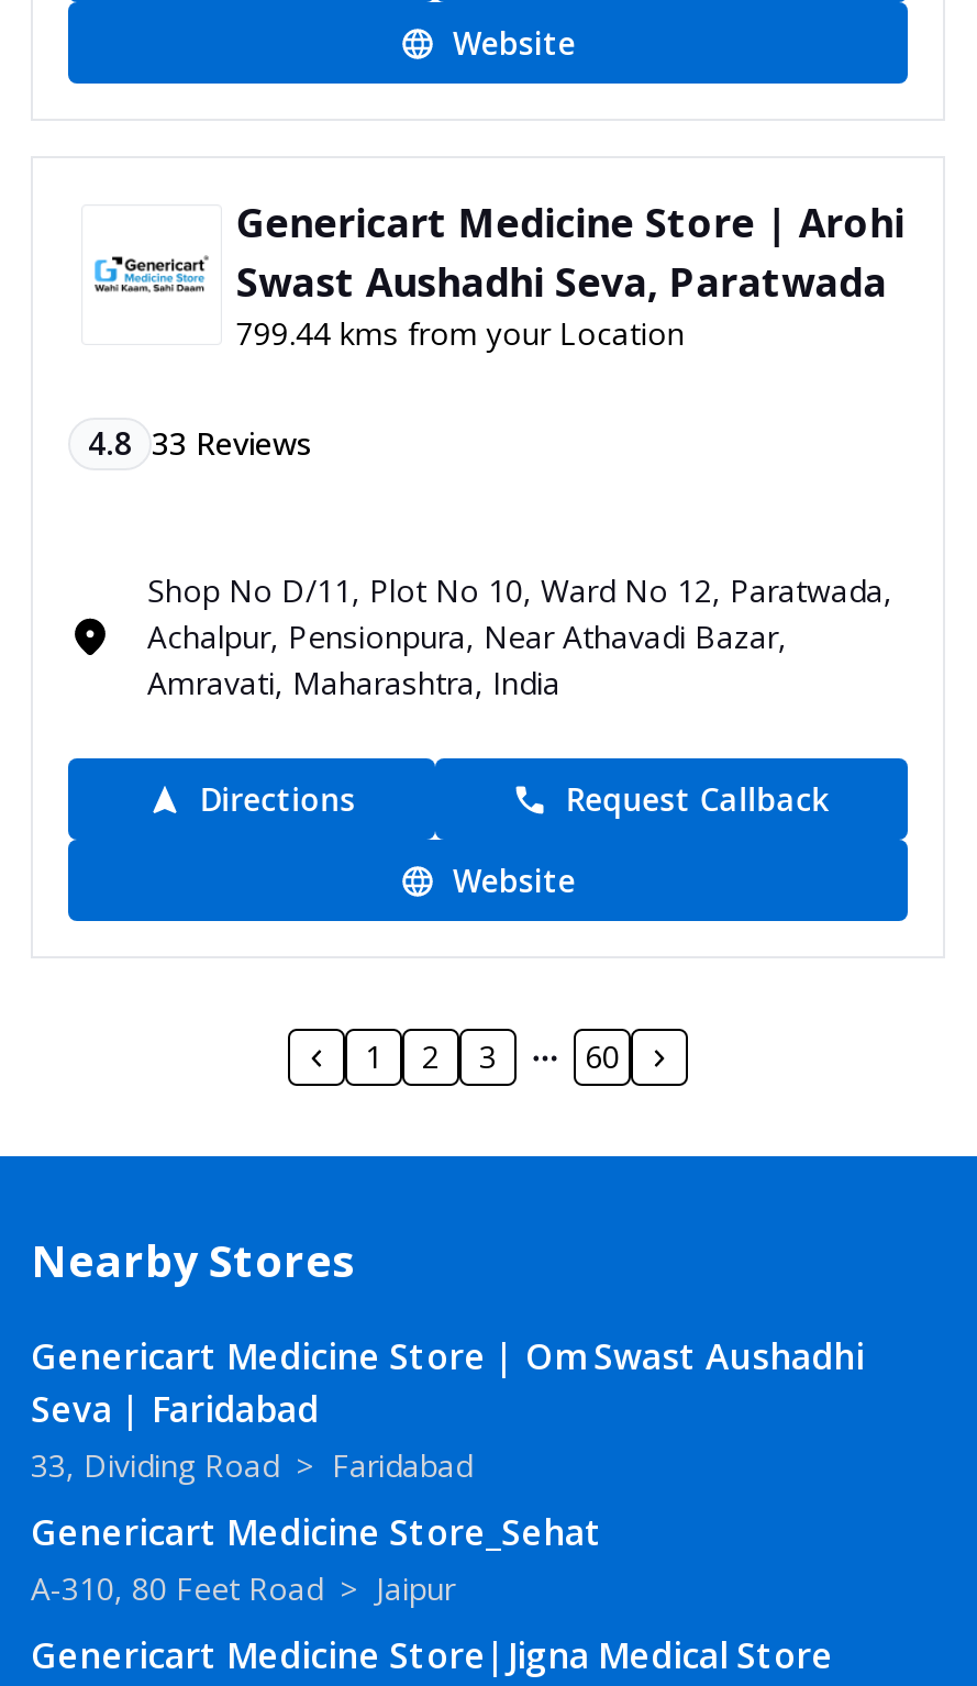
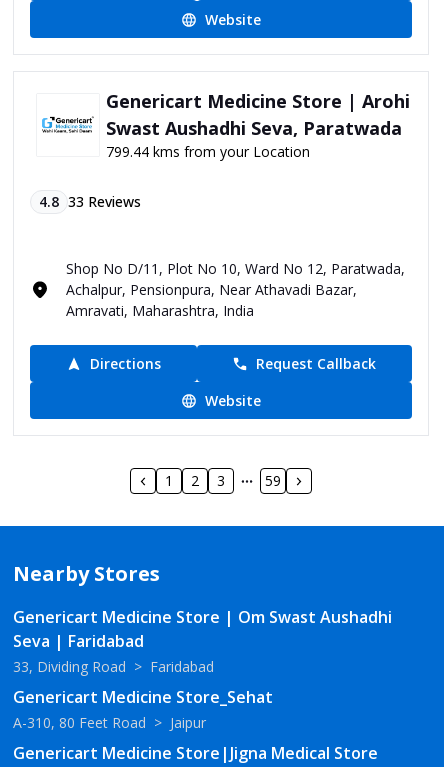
[585,1036,620,1078] 60 -> [265,471,281,490] 59

